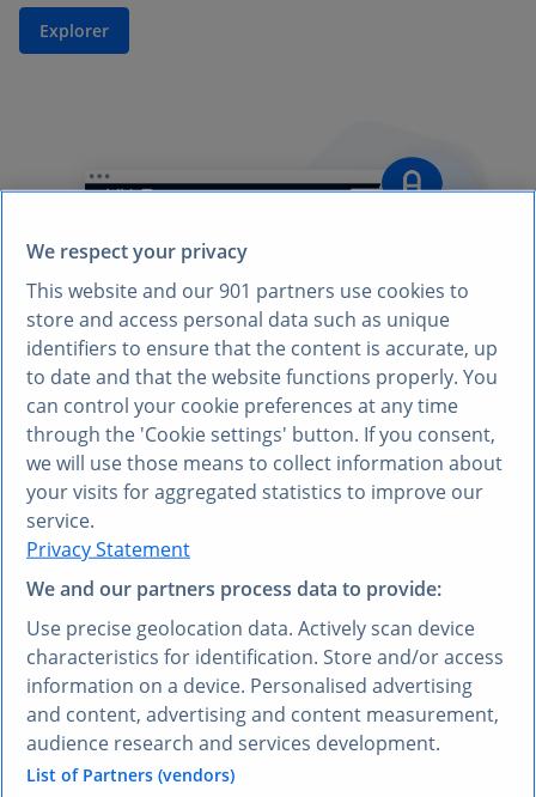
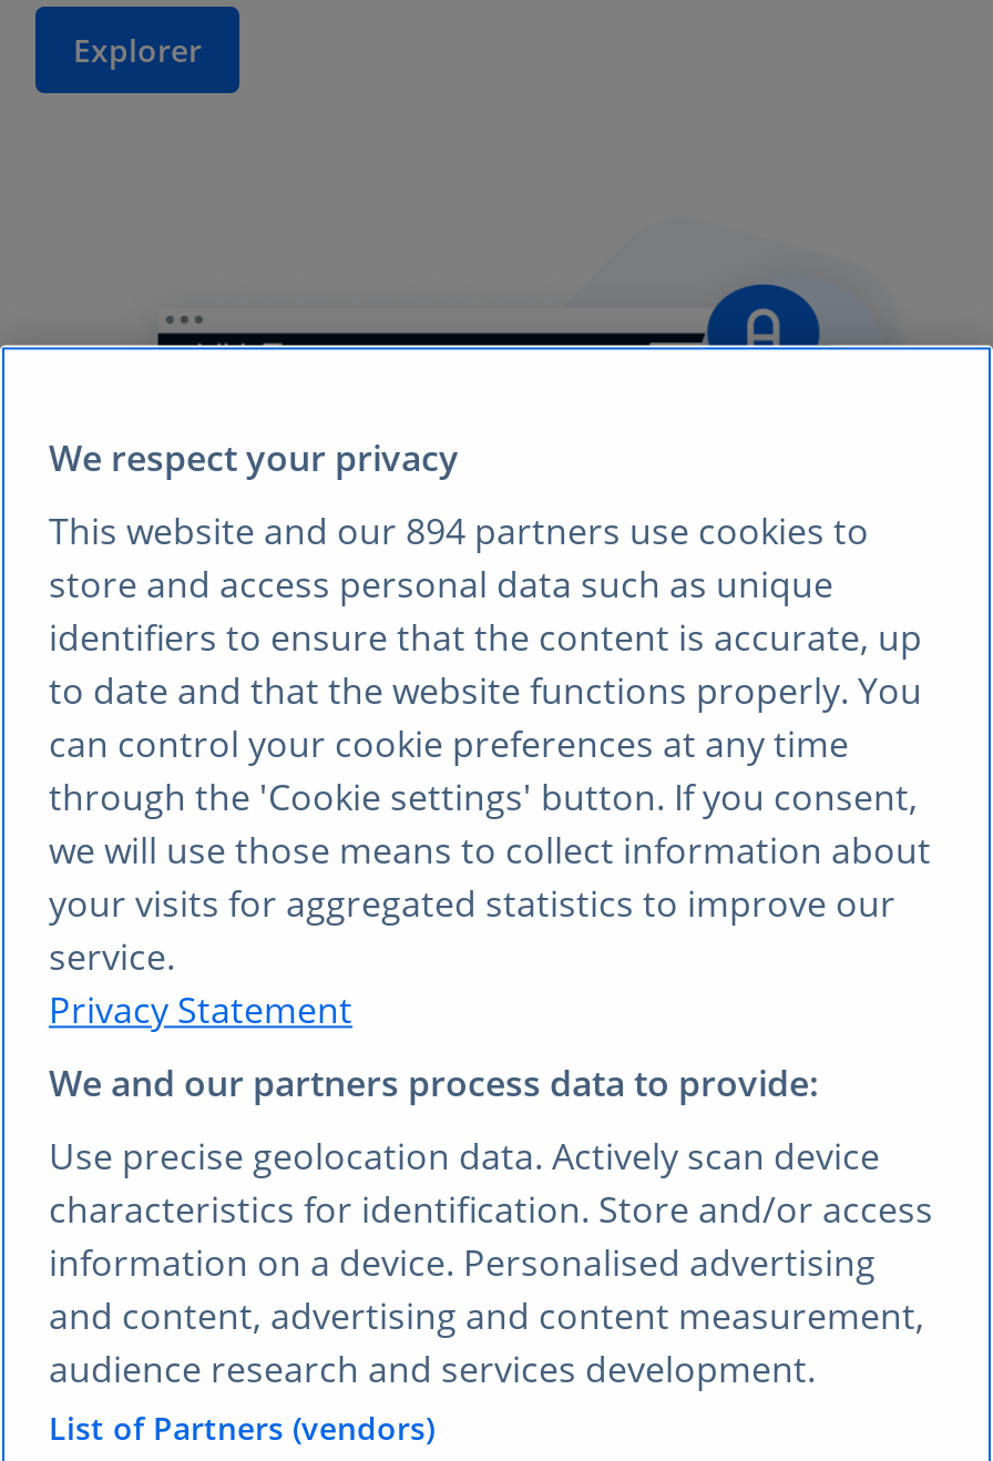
[26,278,469,304] This website and our 901 partners use cookies to -> [49,507,869,556] This website and our 894 partners use cookies to

